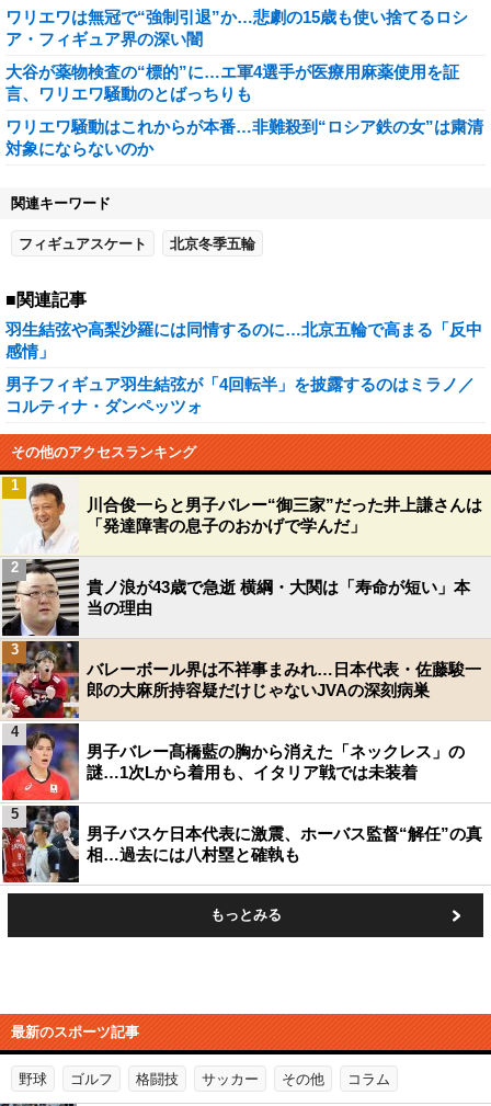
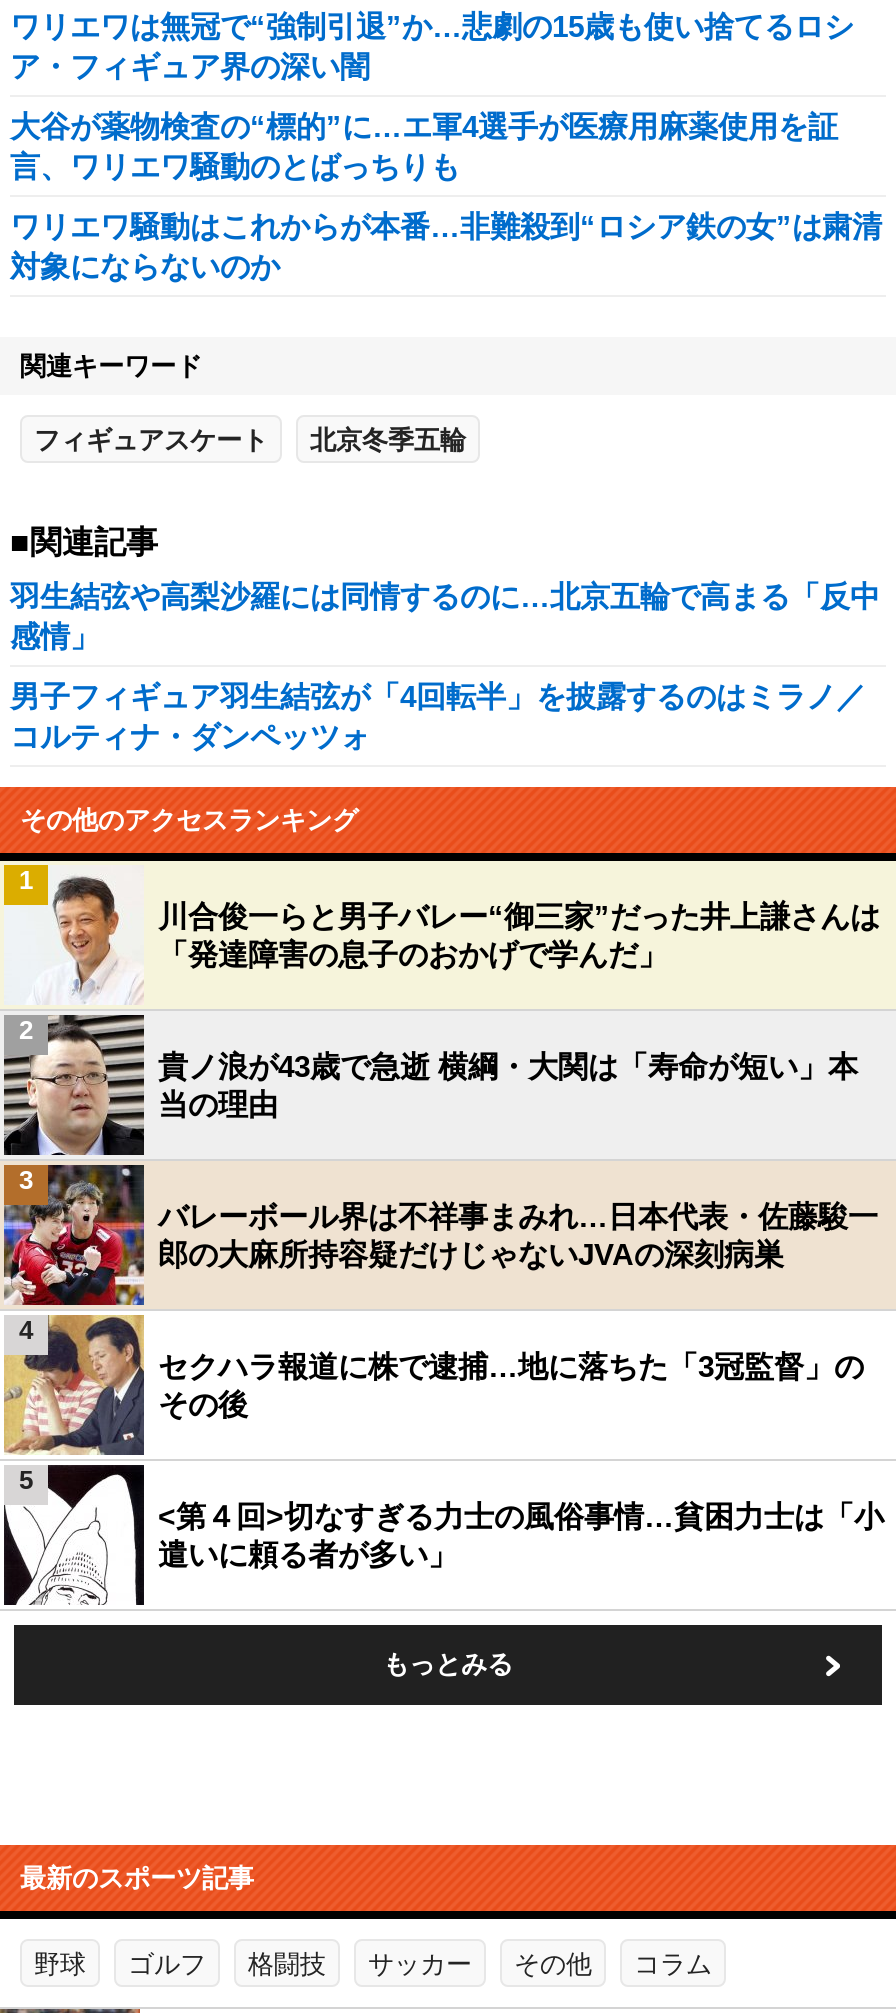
[3,722,465,883] [image] | 男子バレー髙橋藍の胸から消えた「ネックレス」の | 謎…1次Lから着用も、イタリア戦では未装着 -> [6,1313,864,1607] [image] | セクハラ報道に株で逮捕…地に落ちた「3冠監督」の | その後
[87,824,482,864] 男子バスケ日本代表に激震、ホーバス監督“解任”の真 | 相…過去には八村塁と確執も -> [158,1499,884,1571] <第４回>切なすぎる力士の風俗事情…貧困力士は「小 | 遣いに頼る者が多い」

